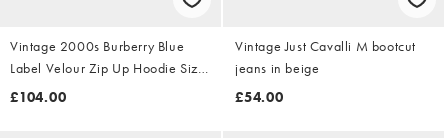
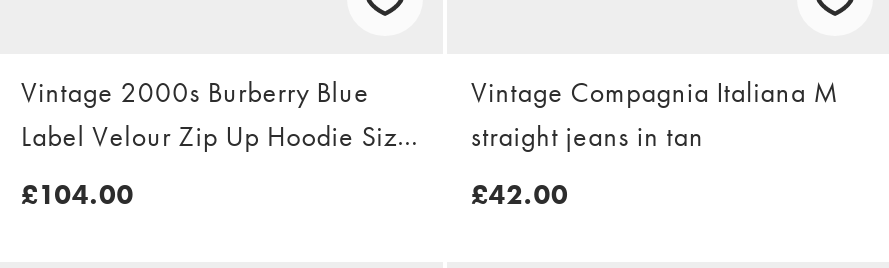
[235,36,416,76] Vintage Just Cavalli M bootcut | jeans in beige -> [471,73,839,153] Vintage Compagnia Italiana M | straight jeans in tan
[235,87,284,105] £54.00 -> [471,175,569,211] £42.00

